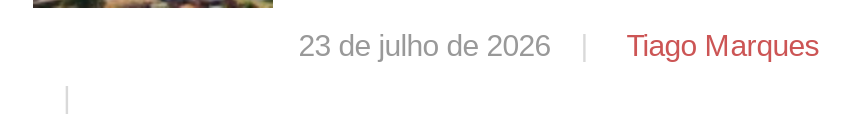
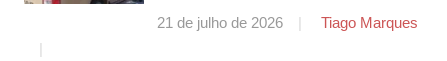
[299,27,551,61] 23 de julho de 2026 -> [157,13,283,30] 21 de julho de 2026

